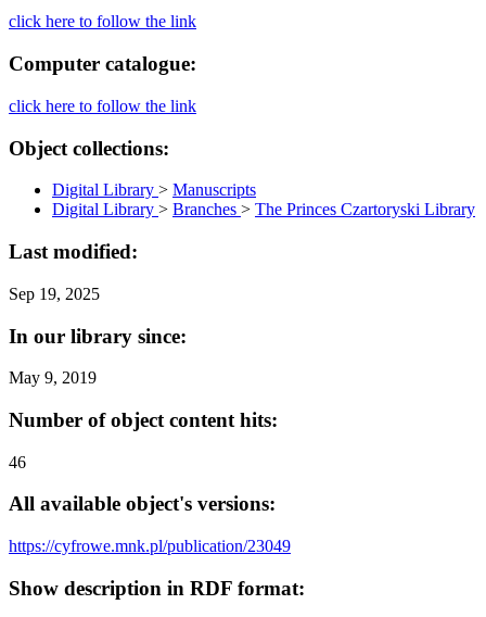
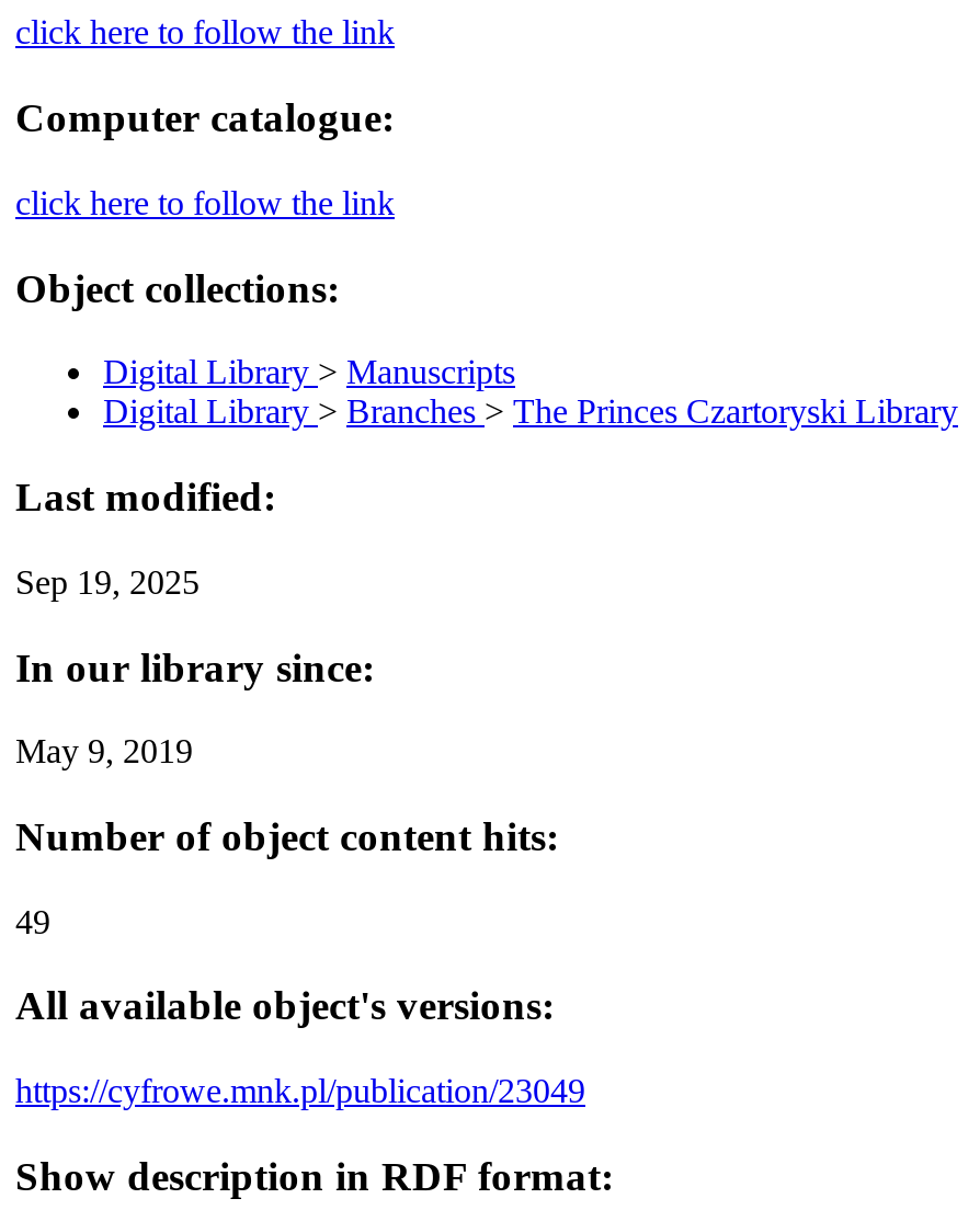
[9,453,26,471] 46 -> [15,902,50,940] 49

